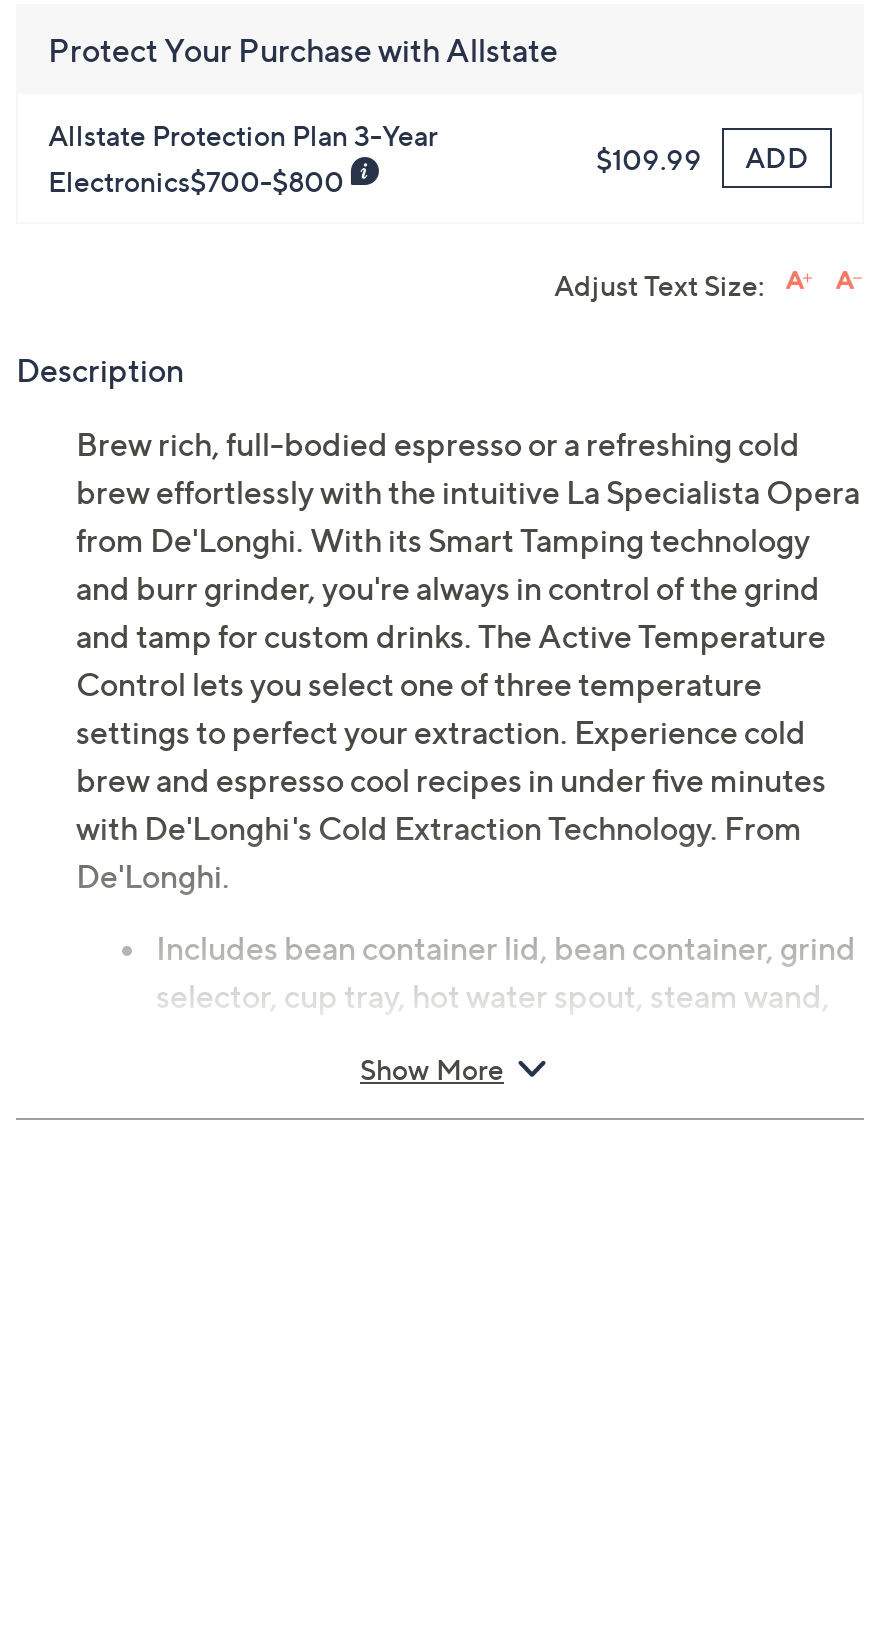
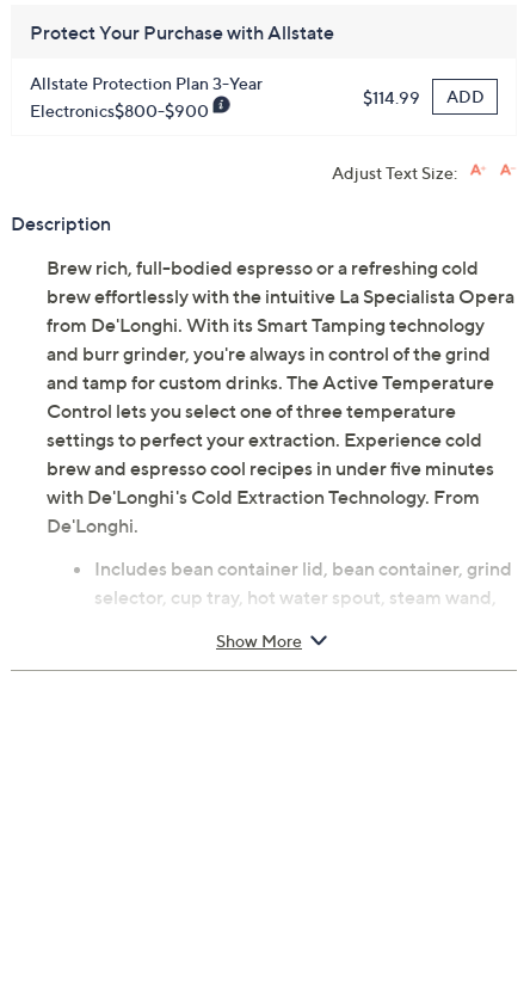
[596,140,809,175] $109.99 ADD -> [363,87,484,107] $114.99 ADD
[48,164,350,198] Electronics$700-$800 -> [30,101,212,121] Electronics$800-$900

